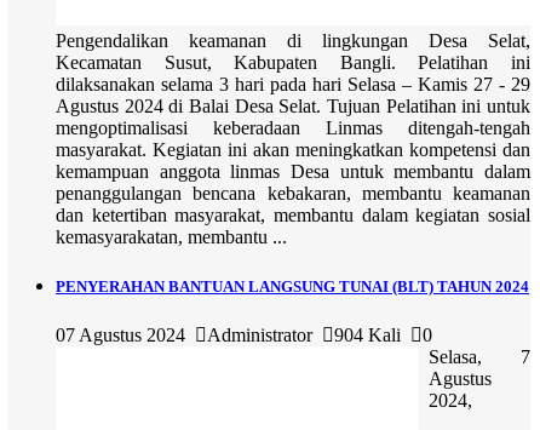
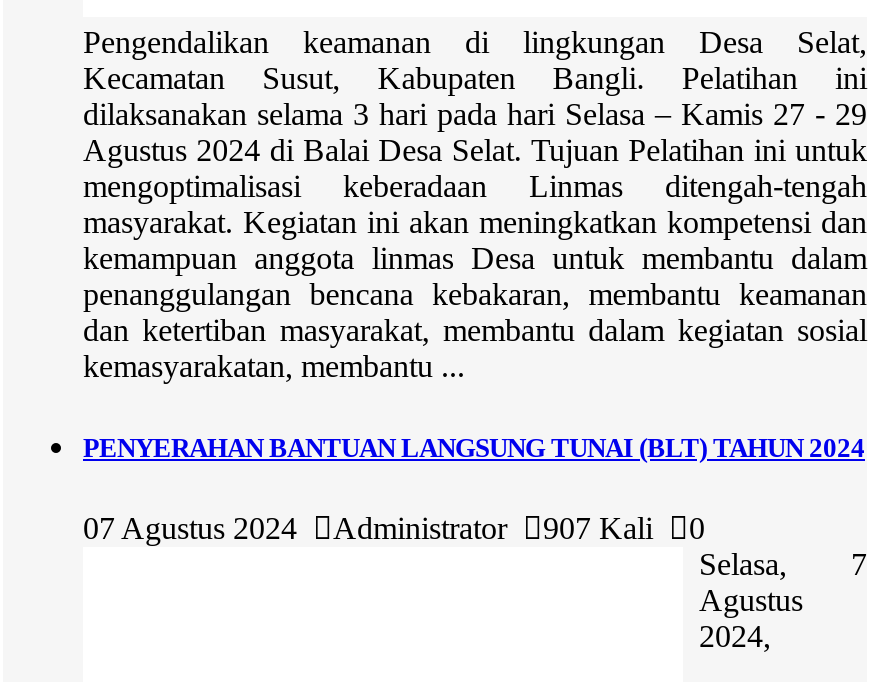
[56,324,437,345] 07 Agustus 2024 Administrator 904 Kali 0 -> [83,510,713,544] 07 Agustus 2024 Administrator 907 Kali 0

